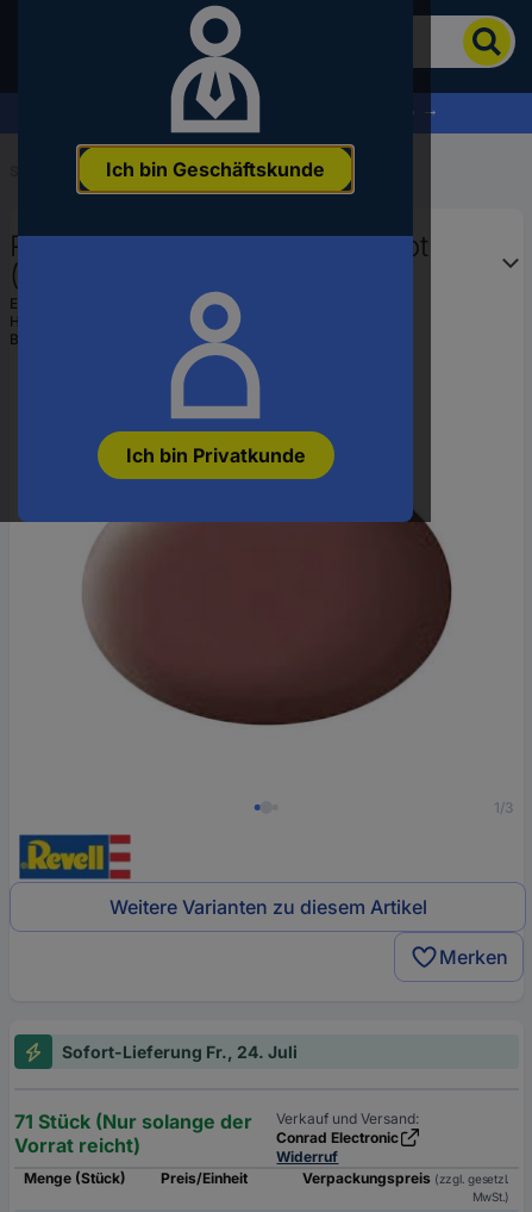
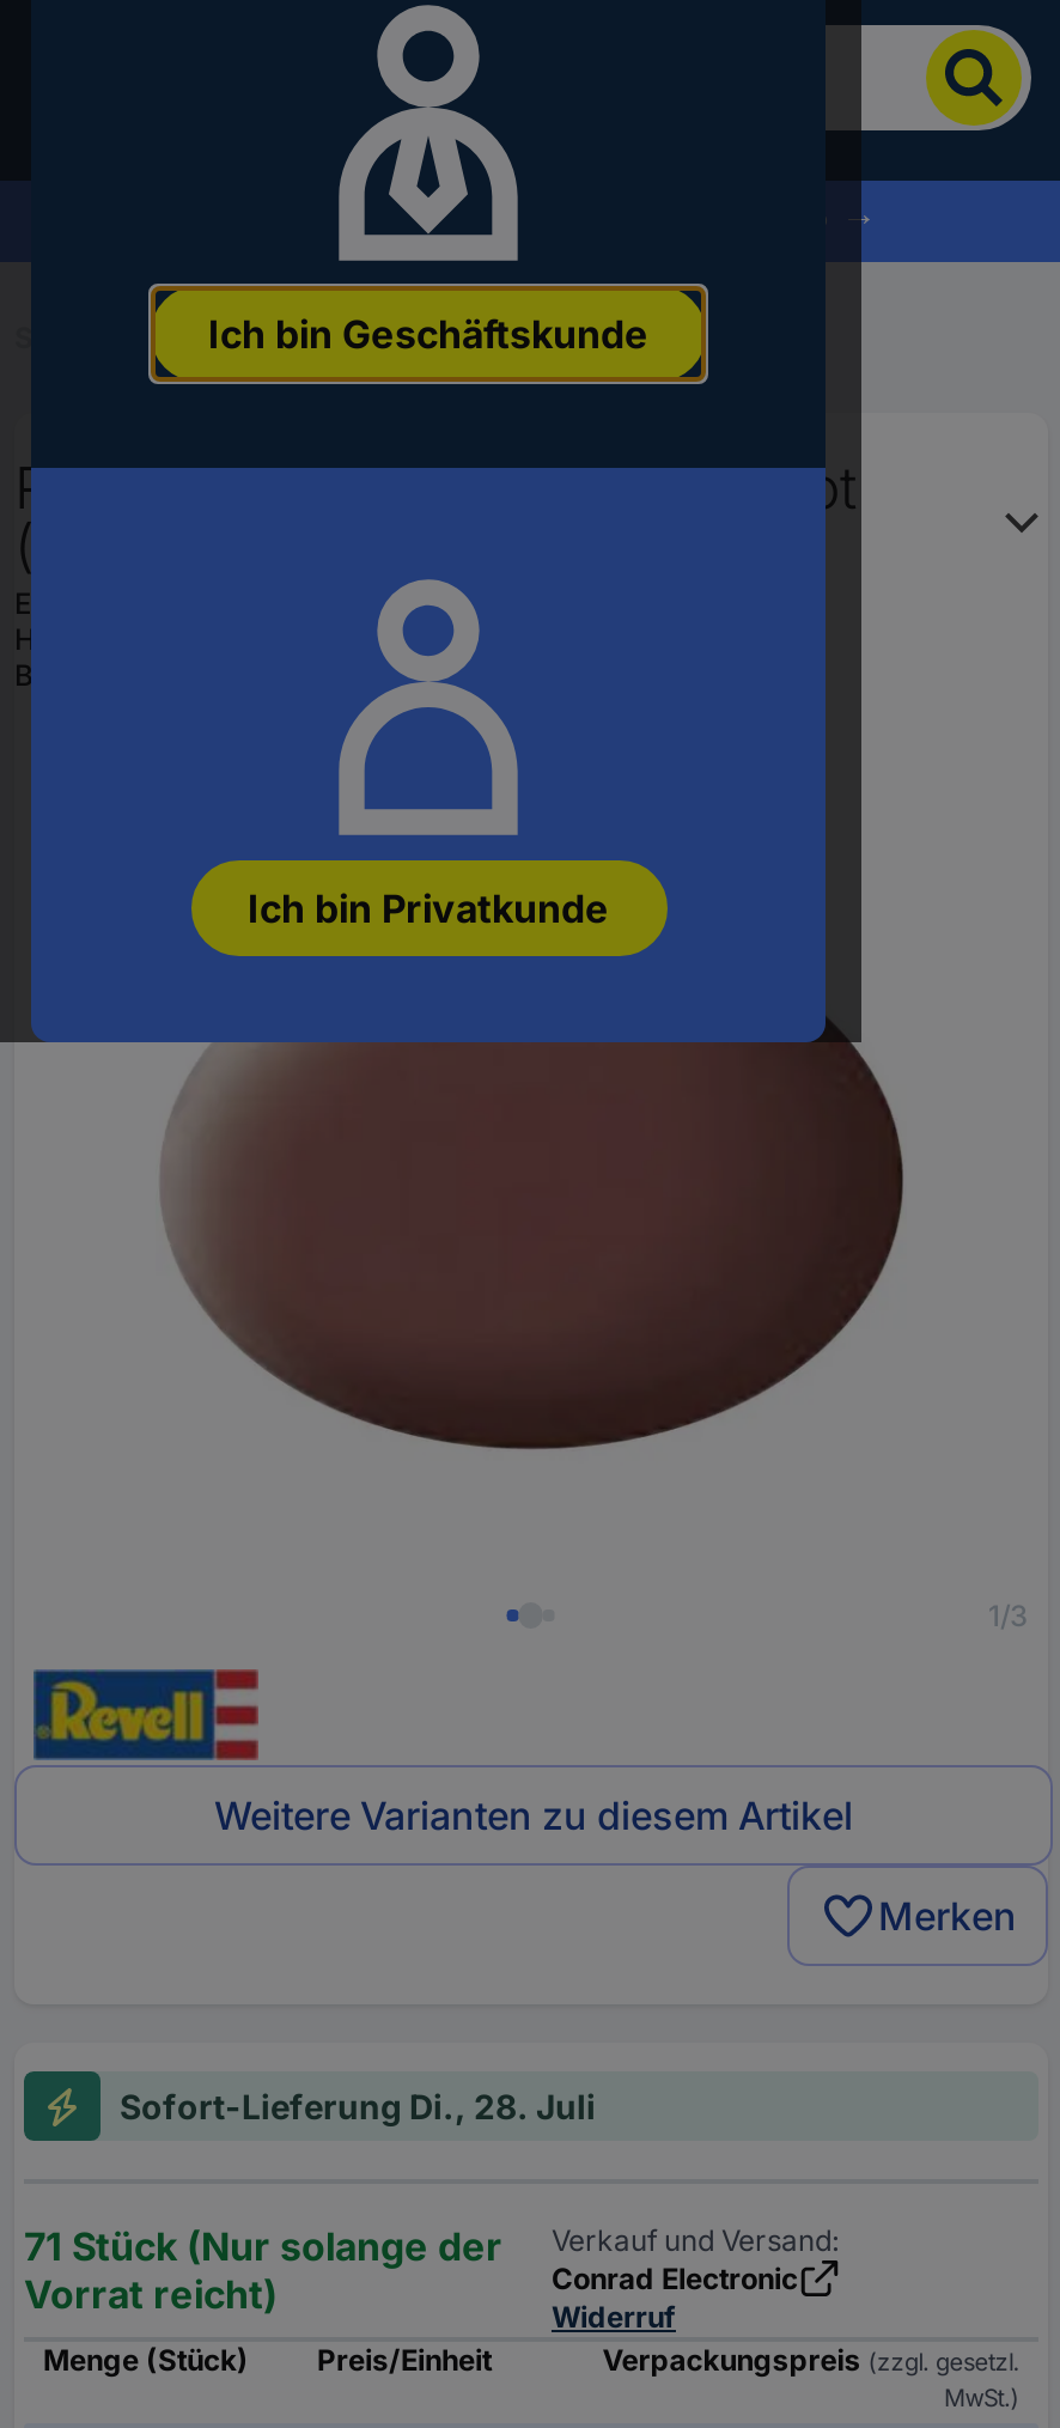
[62,1042,298,1062] Sofort-Lieferung Fr., 24. Juli -> [120,2086,596,2127] Sofort-Lieferung Di., 28. Juli

